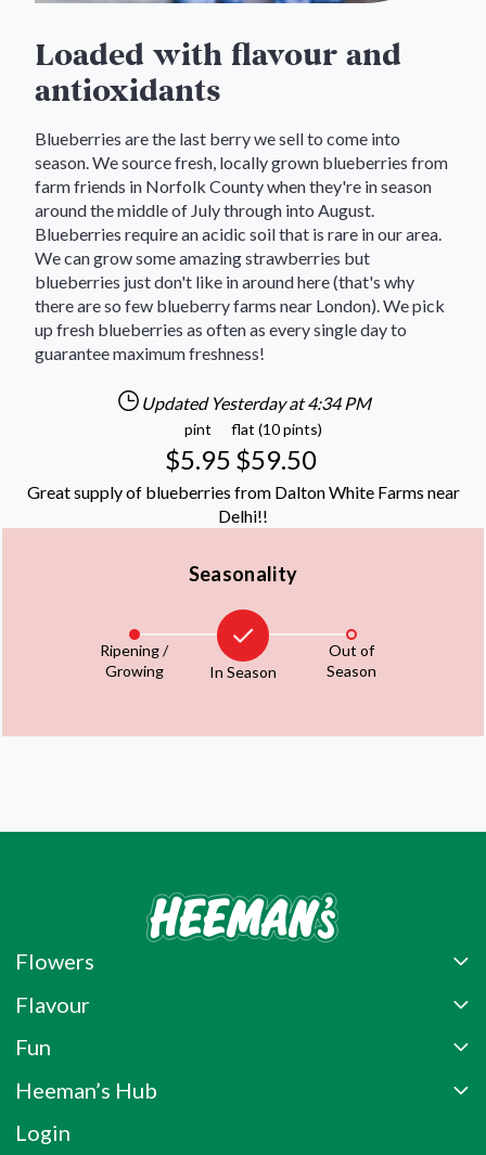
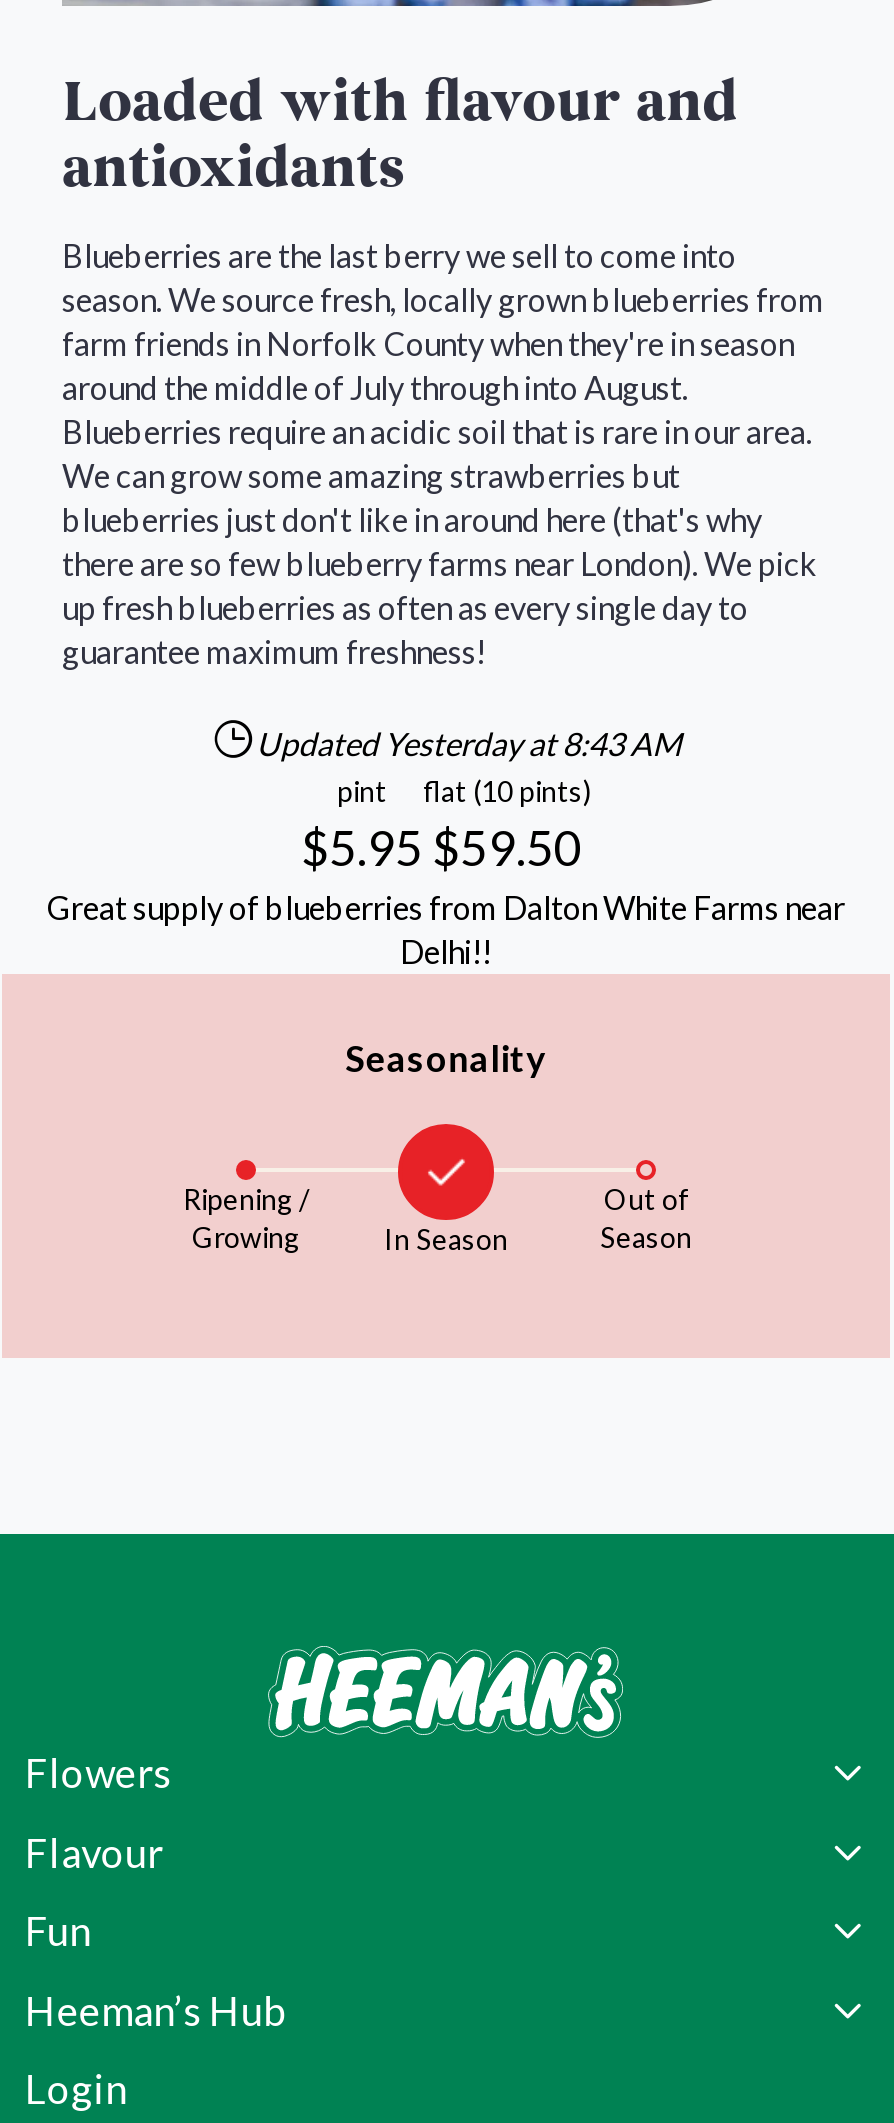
[140,392,370,413] Updated Yesterday at 4:34 PM -> [256,723,682,761] Updated Yesterday at 8:43 AM

